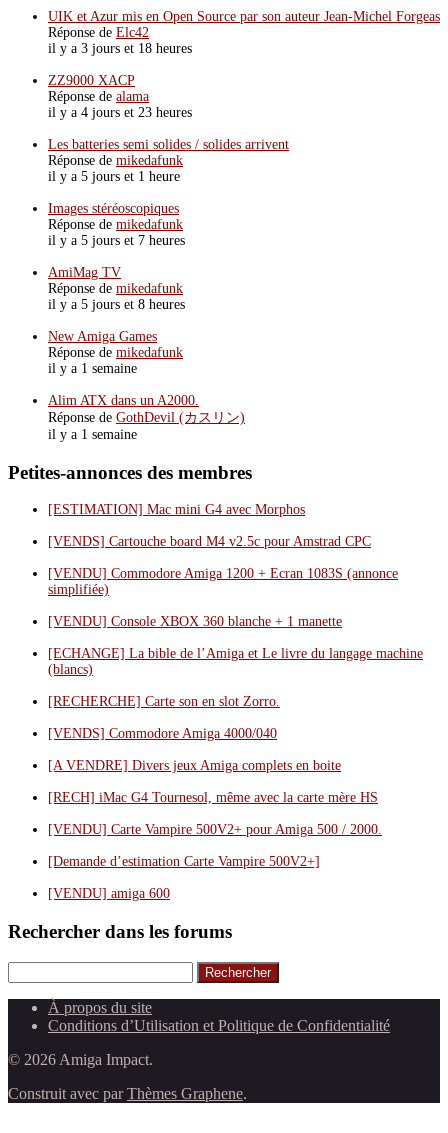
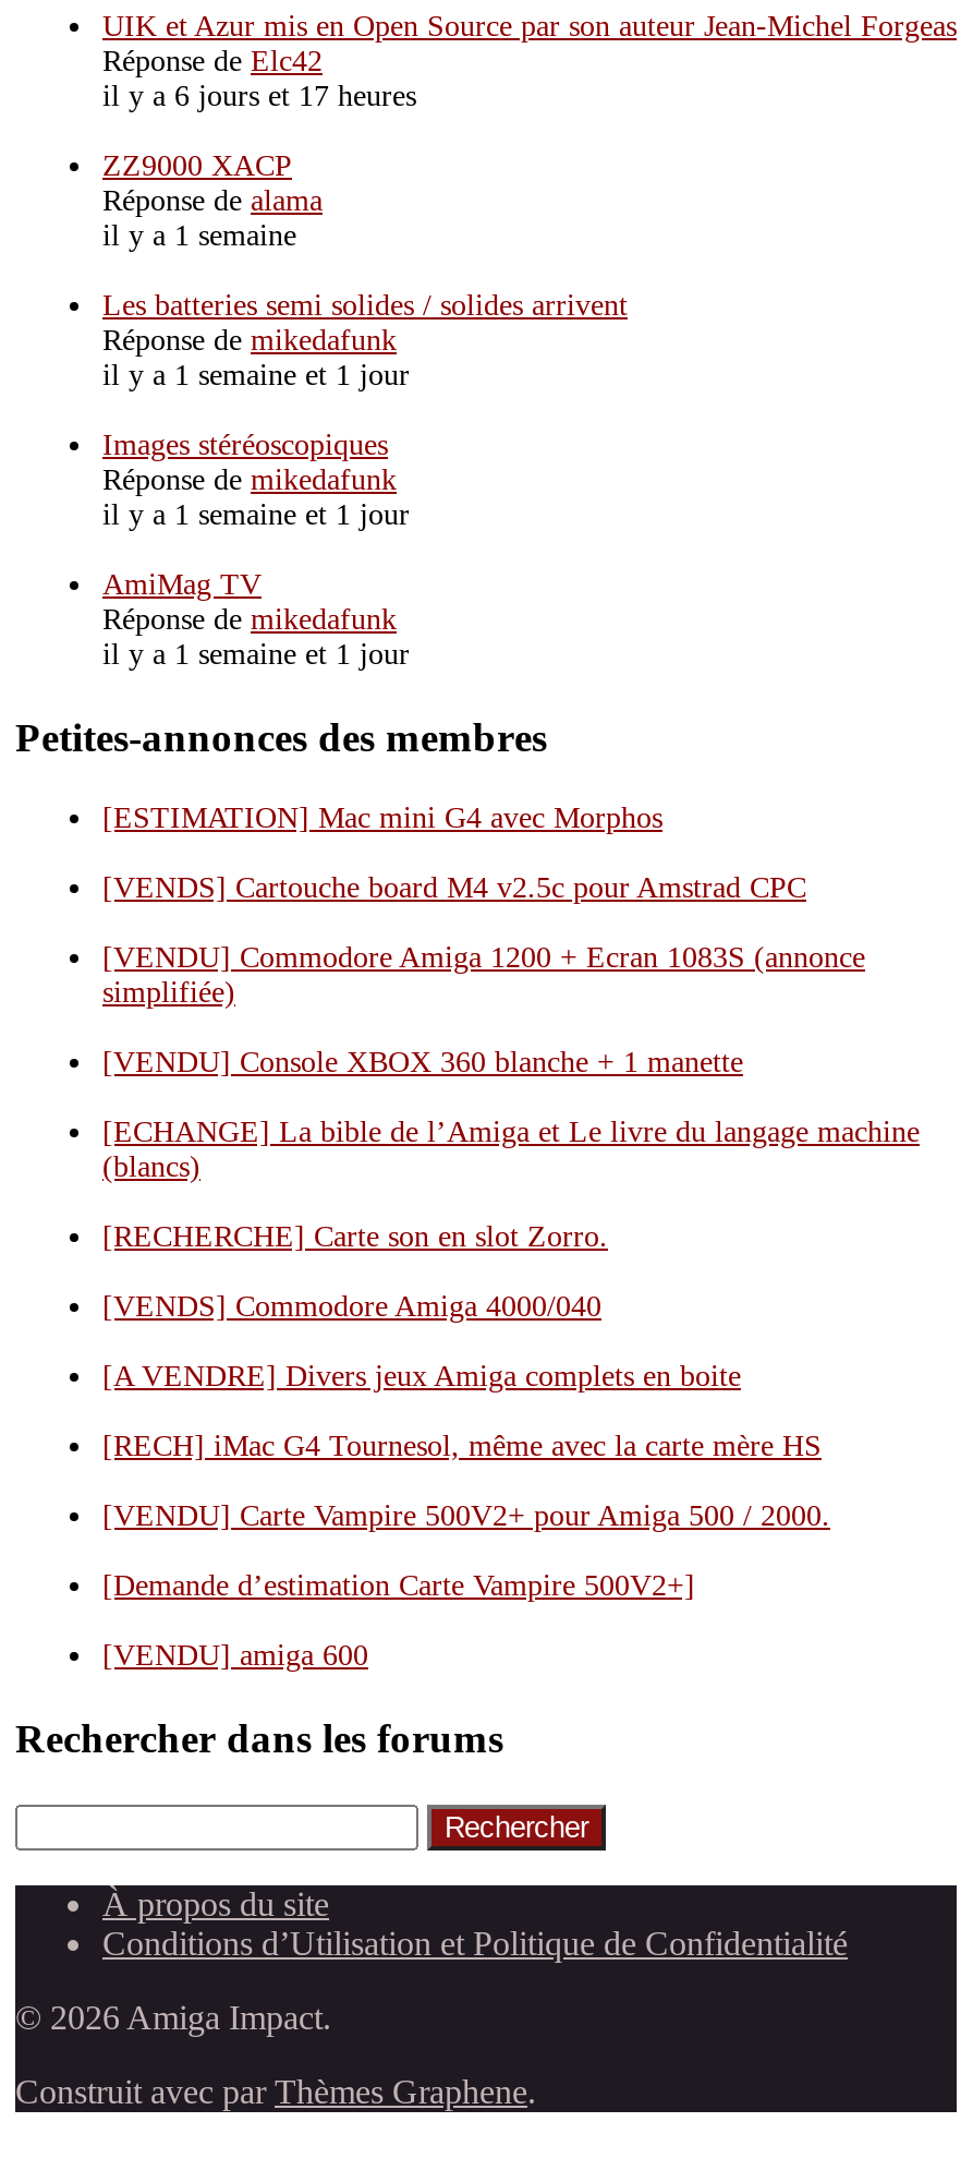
[48,41,192,56] il y a 3 jours et 18 heures -> [102,79,416,112] il y a 6 jours et 17 heures
[48,105,192,120] il y a 4 jours et 23 heures -> [102,219,296,252] il y a 1 semaine
[48,169,180,184] il y a 5 jours et 1 heure -> [102,359,410,391] il y a 1 semaine et 1 jour
[48,233,185,248] il y a 5 jours et 7 heures -> [102,498,410,531] il y a 1 semaine et 1 jour
[48,297,245,442] il y a 5 jours et 8 heures | New Amiga Games | Réponse de mikedafunk | il y a 1 semaine | Alim ATX dans un A2000. | Réponse de GothDevil (カスリン) | il y a 1 semaine -> [102,638,410,670] il y a 1 semaine et 1 jour

